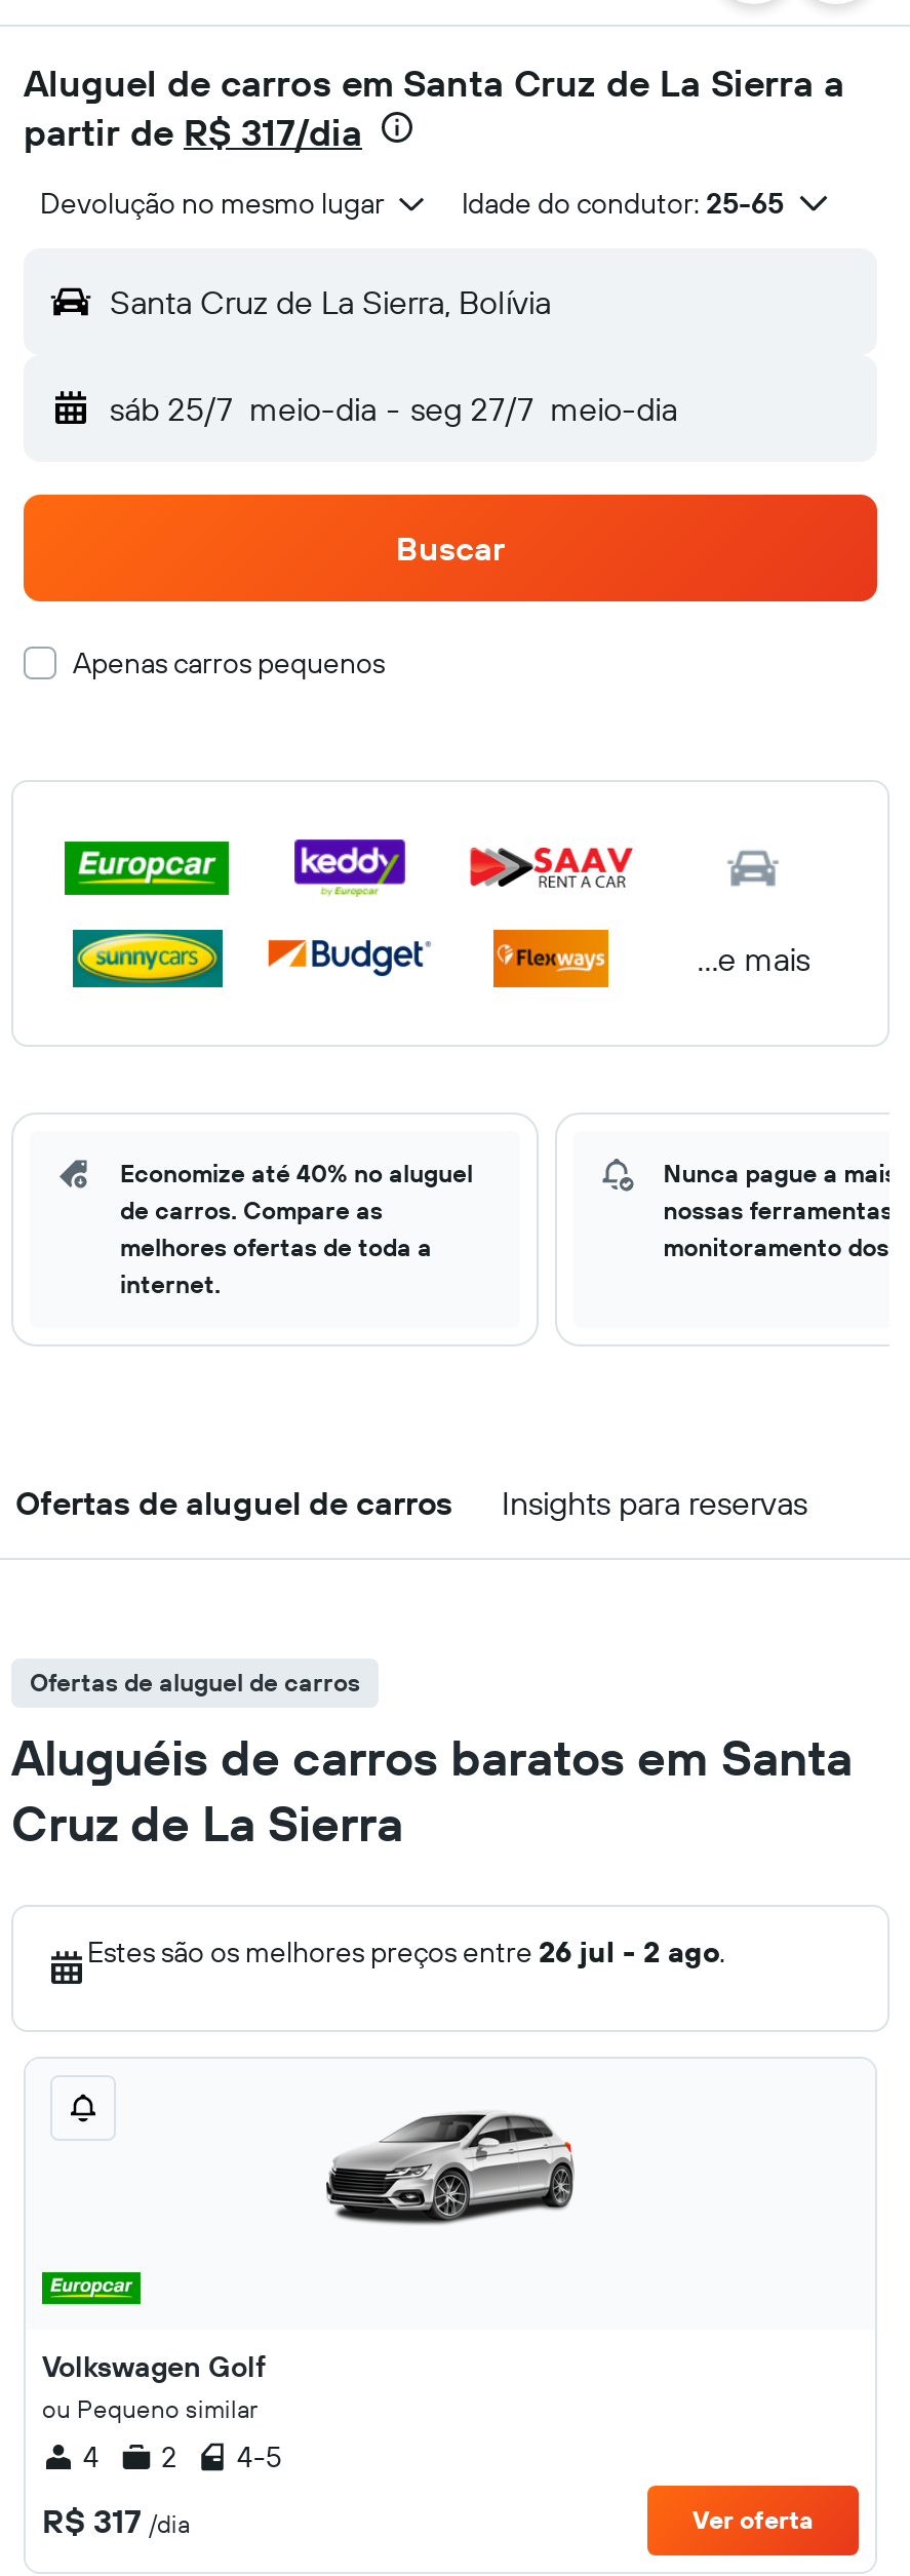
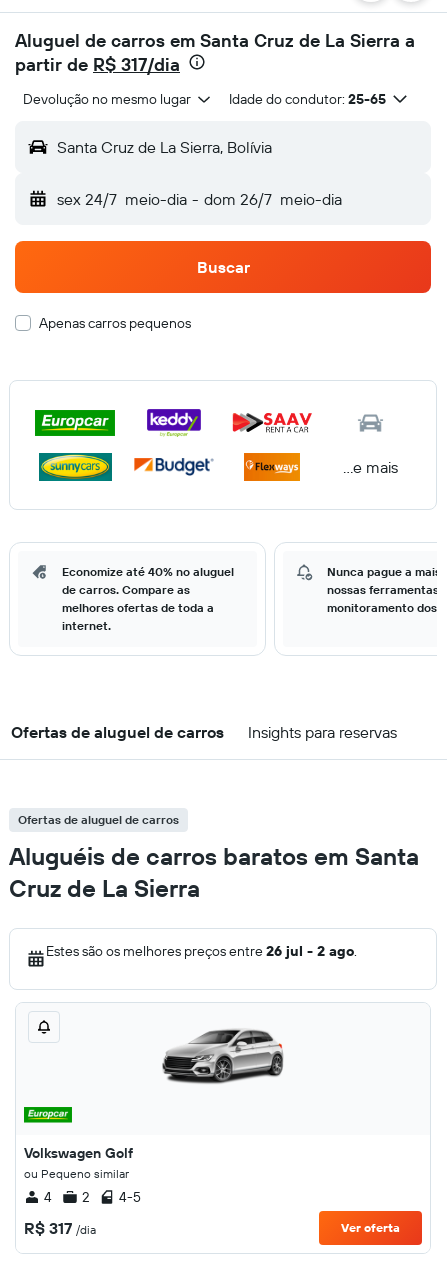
[110,388,677,429] sáb 25/7 meio-dia - seg 27/7 meio-dia -> [57,189,342,209] sex 24/7 meio-dia - dom 26/7 meio-dia

